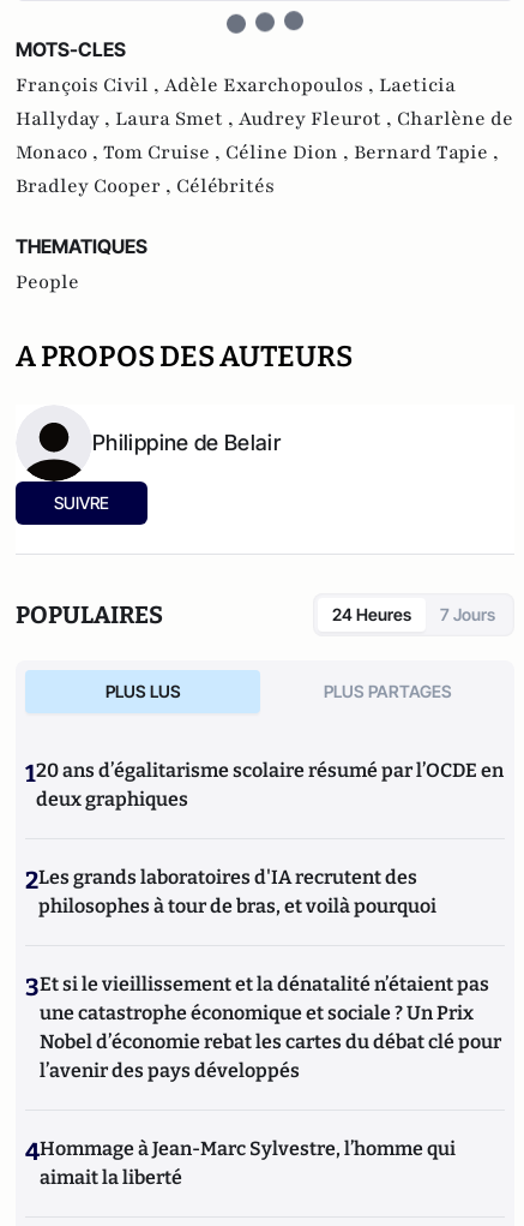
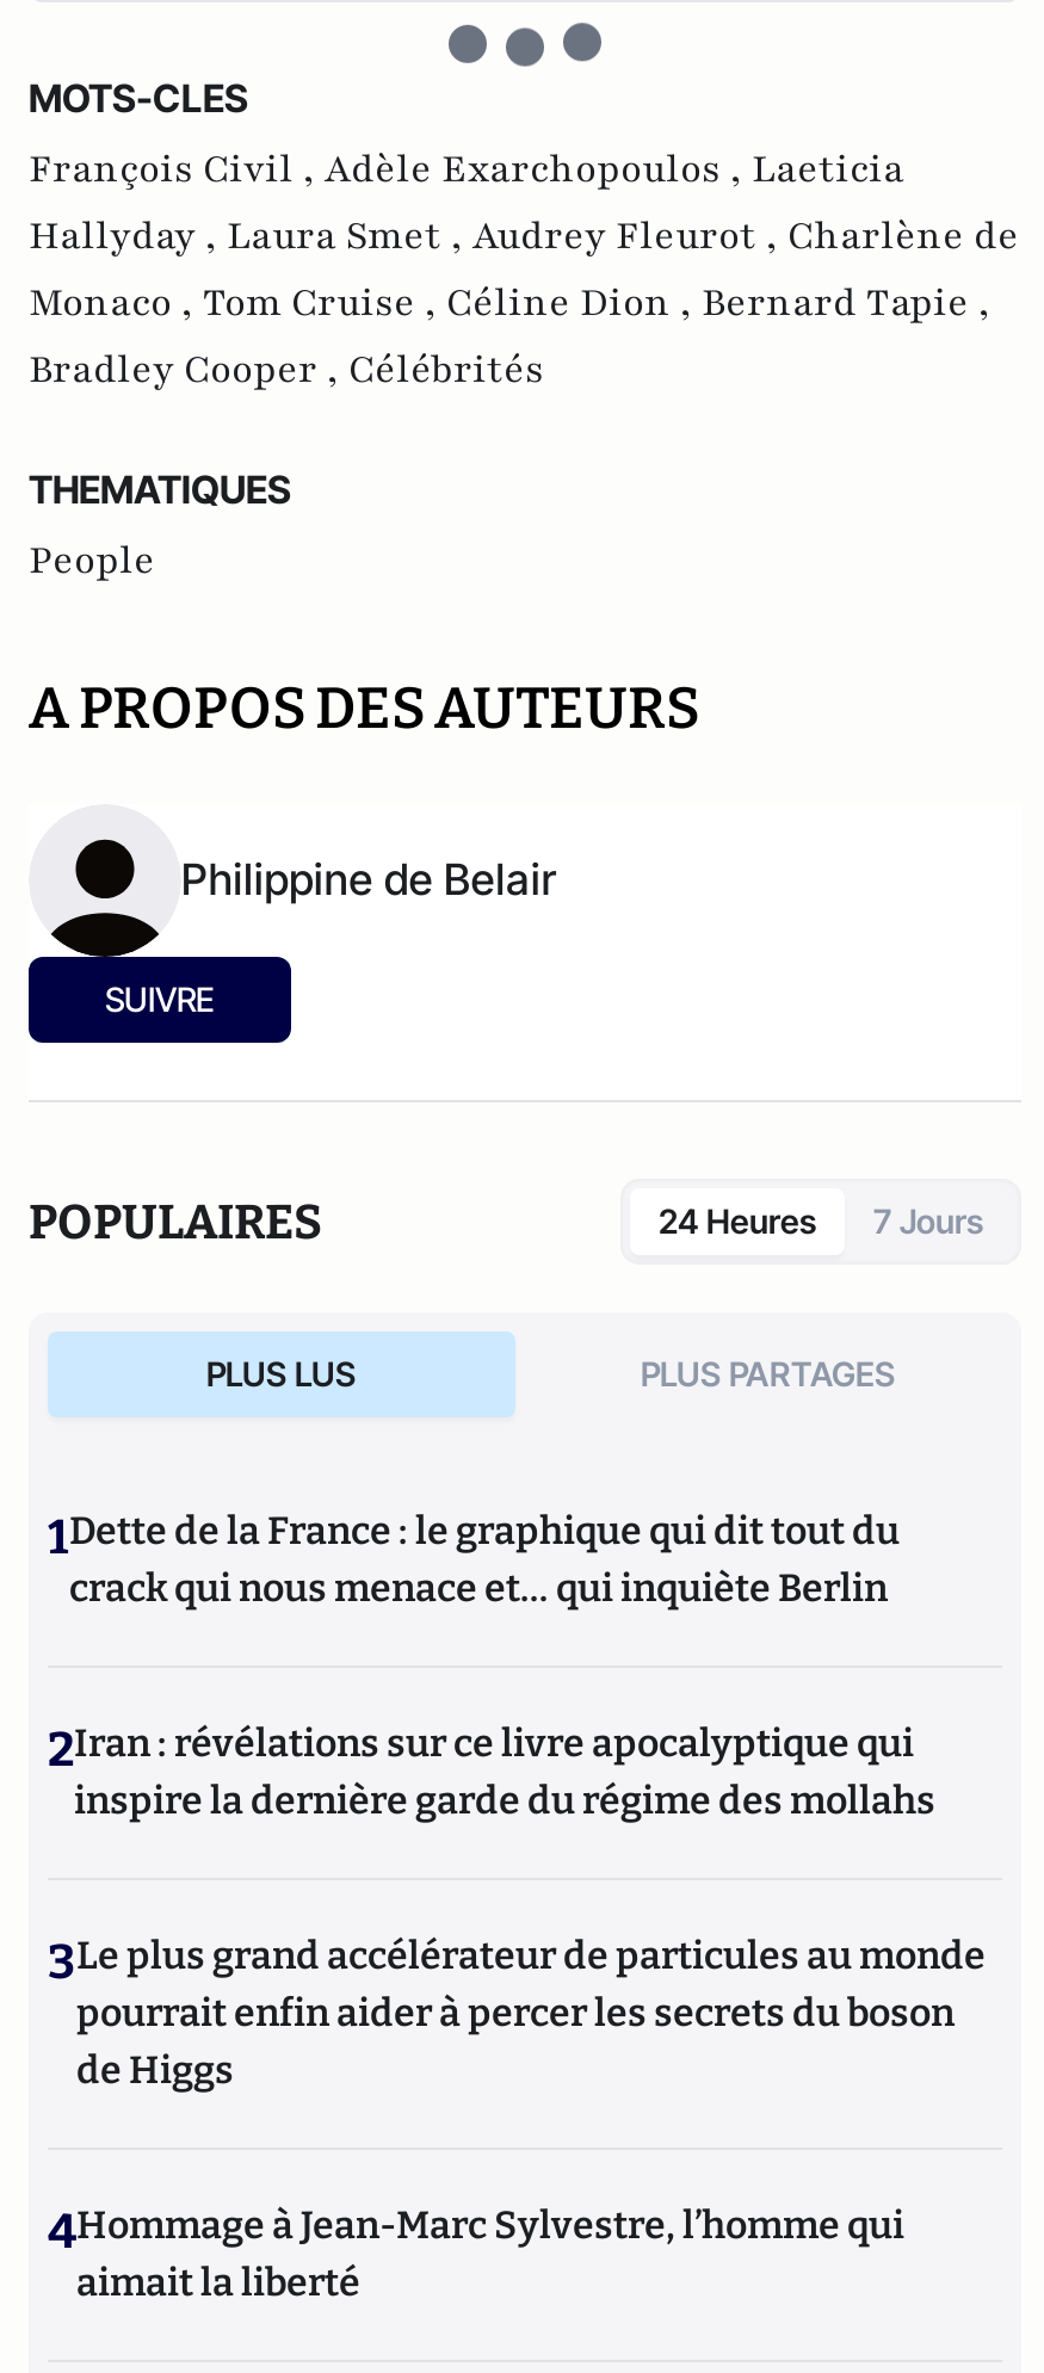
[25,759,504,810] 120 ans d’égalitarisme scolaire résumé par l’OCDE en | deux graphiques -> [48,1508,900,1610] 1Dette de la France : le graphique qui dit tout du | crack qui nous menace et… qui inquiète Berlin
[25,866,436,917] 2Les grands laboratoires d'IA recrutent des | philosophes à tour de bras, et voilà pourquoi -> [48,1720,935,1823] 2Iran : révélations sur ce livre apocalyptique qui | inspire la dernière garde du régime des mollahs
[25,973,501,1082] 3Et si le vieillissement et la dénatalité n’étaient pas | une catastrophe économique et sociale ? Un Prix | Nobel d’économie rebat les cartes du débat clé pour | l’avenir des pays développés -> [48,1933,986,2092] 3Le plus grand accélérateur de particules au monde | pourrait enfin aider à percer les secrets du boson | de Higgs

